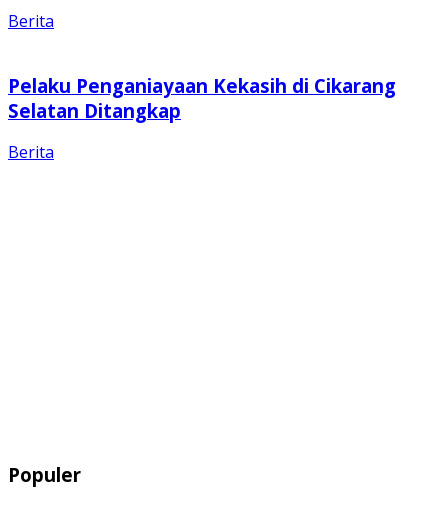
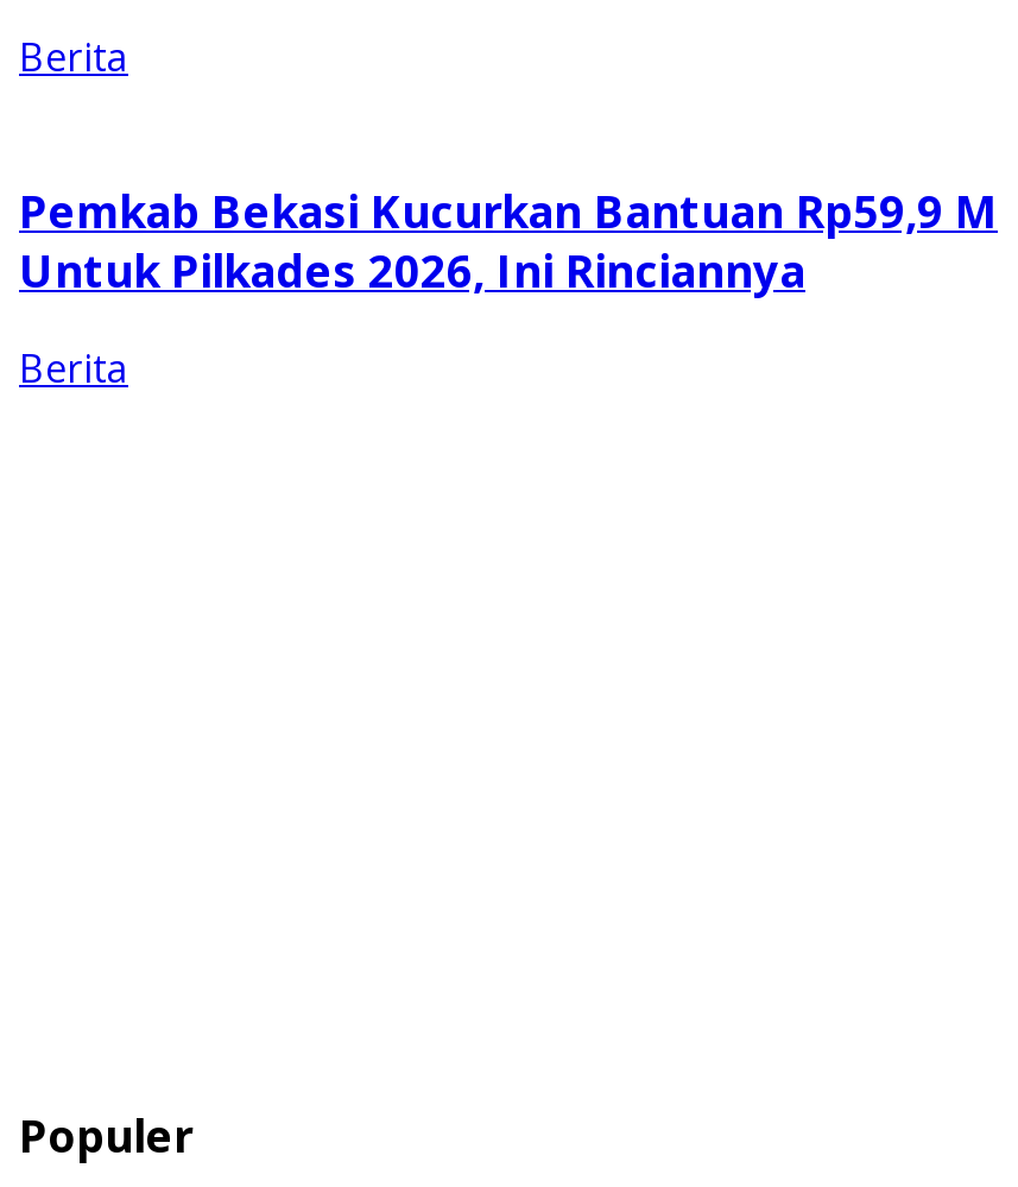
[8,72,396,122] Pelaku Penganiayaan Kekasih di Cikarang | Selatan Ditangkap -> [19,179,998,298] Pemkab Bekasi Kucurkan Bantuan Rp59,9 M | Untuk Pilkades 2026, Ini Rinciannya

